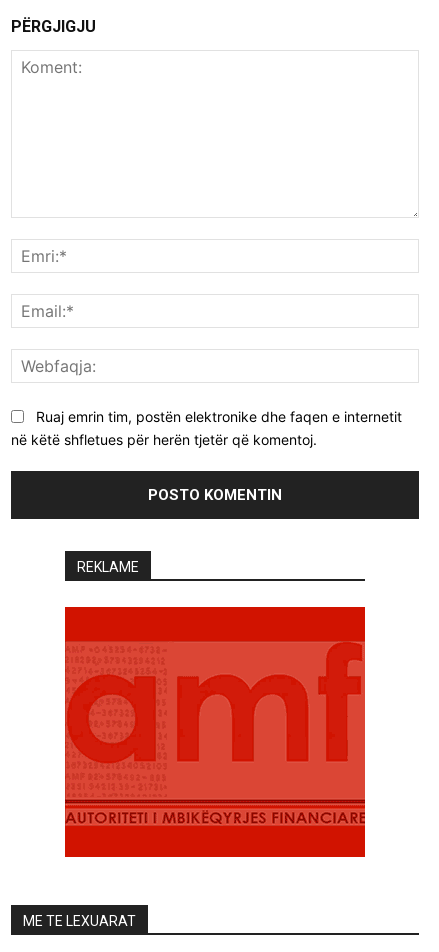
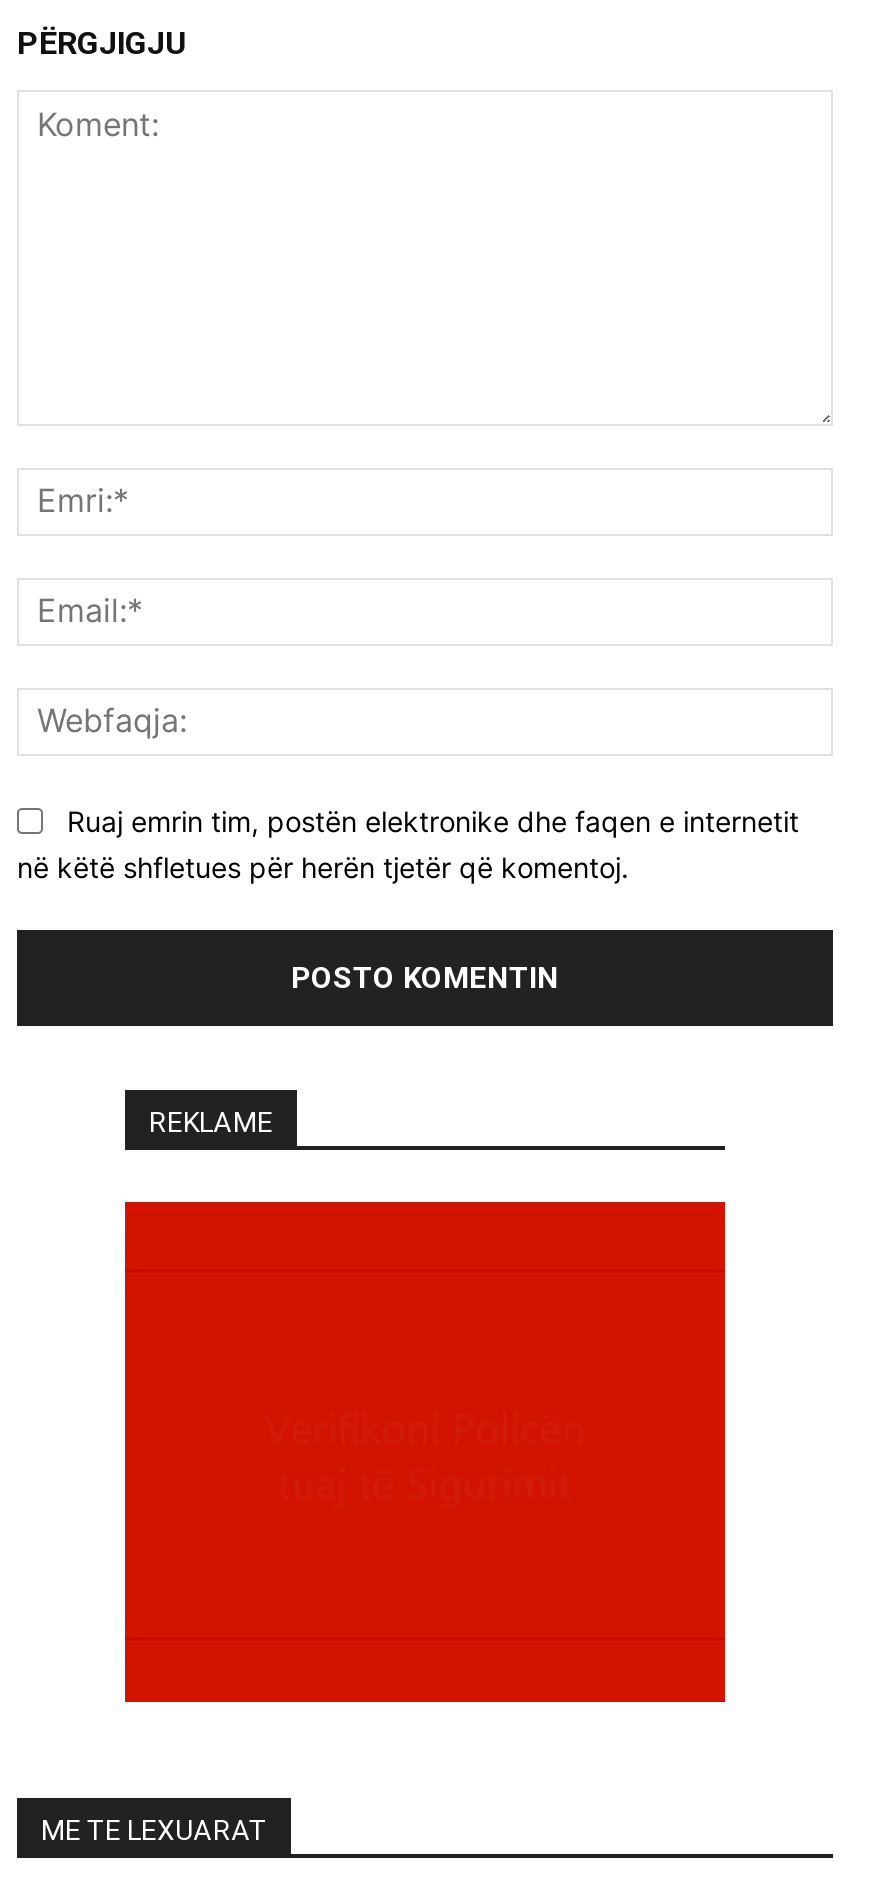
[65,641,365,826] [image] -> none

